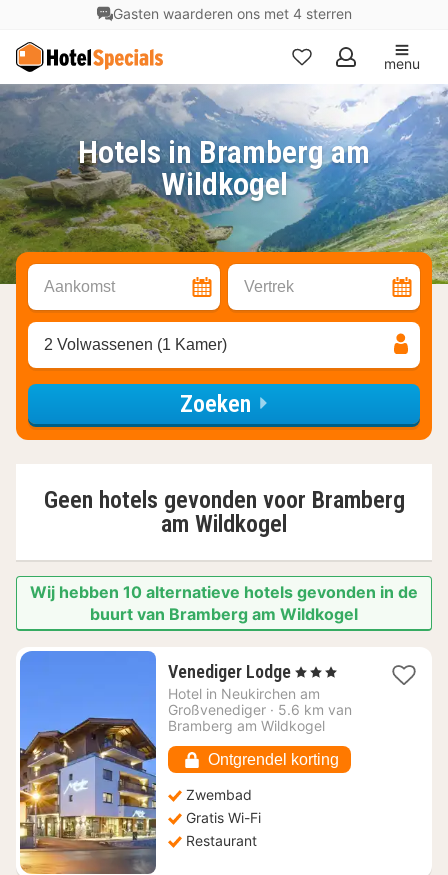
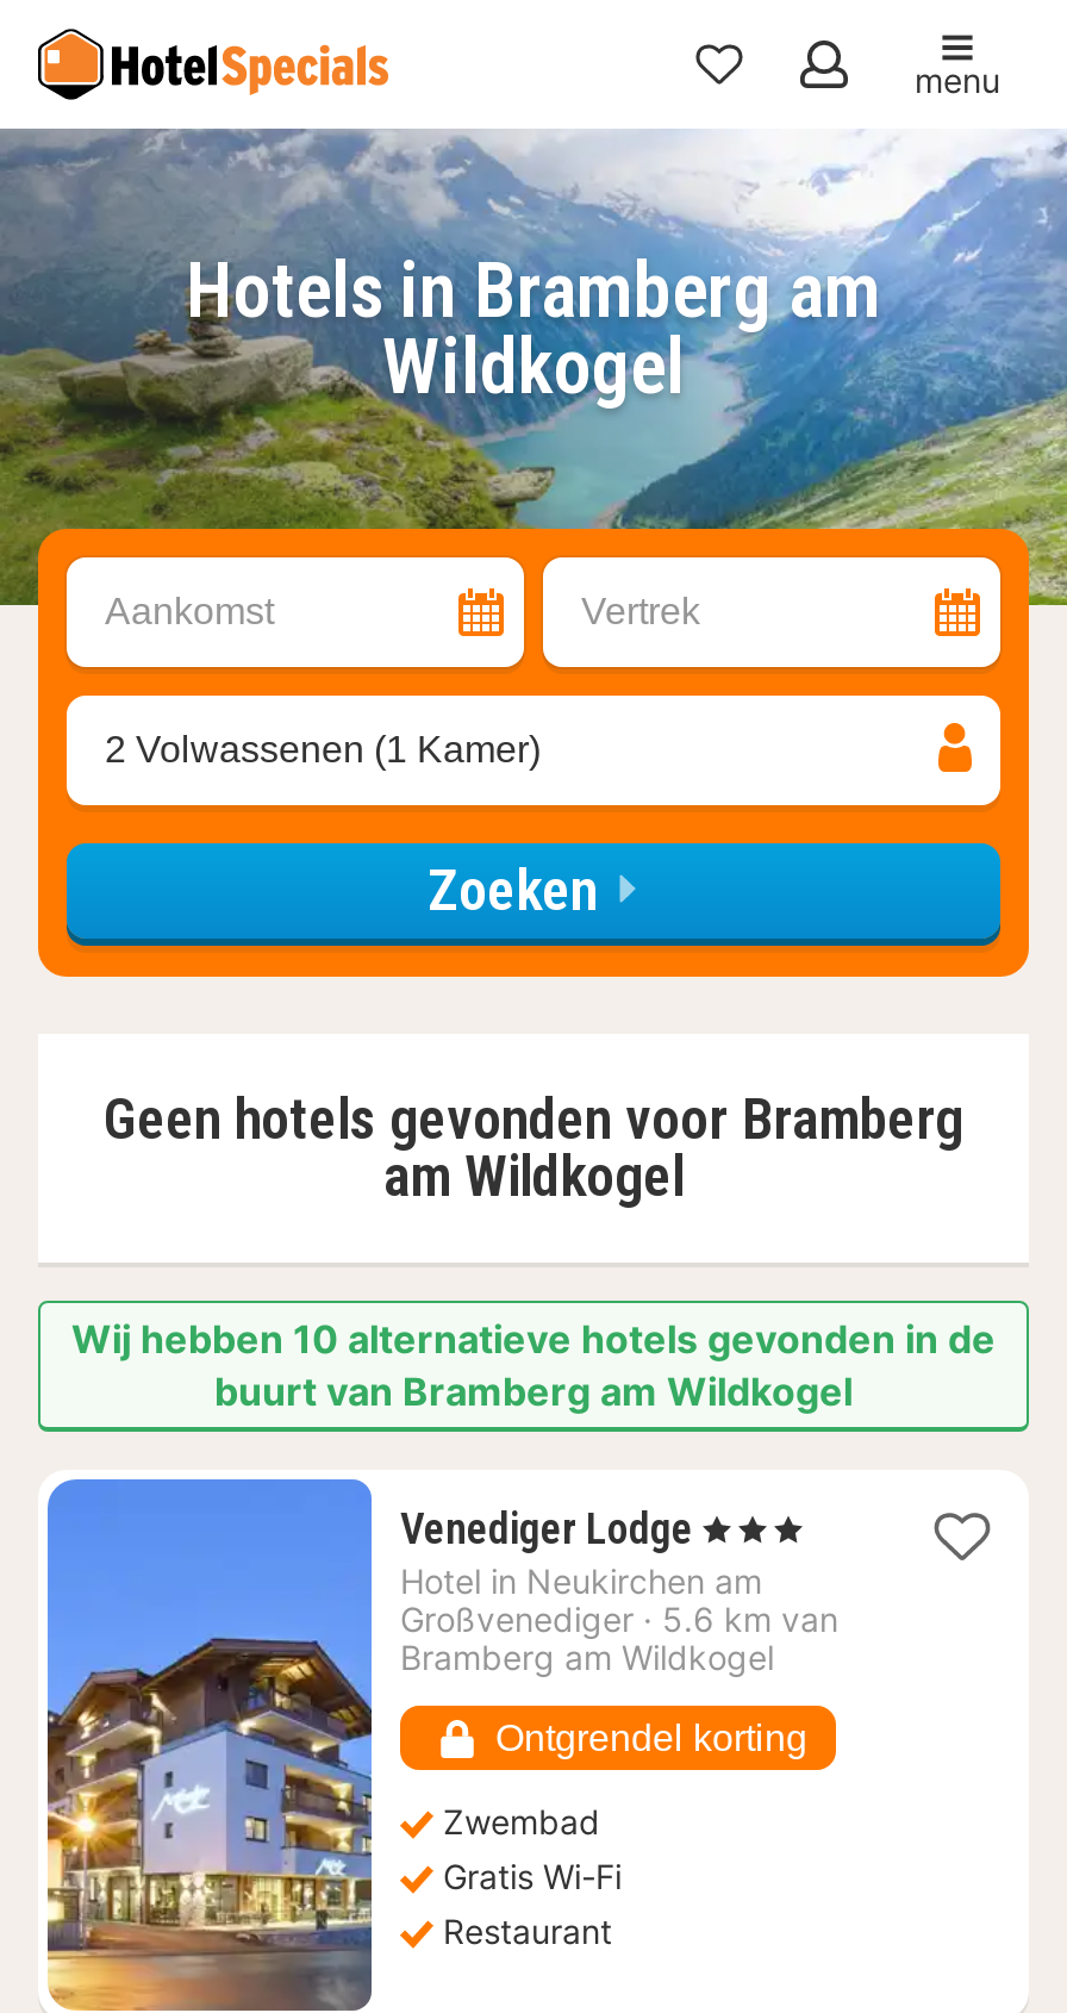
[112,5,351,22] Gasten waarderen ons met 4 sterren -> none

